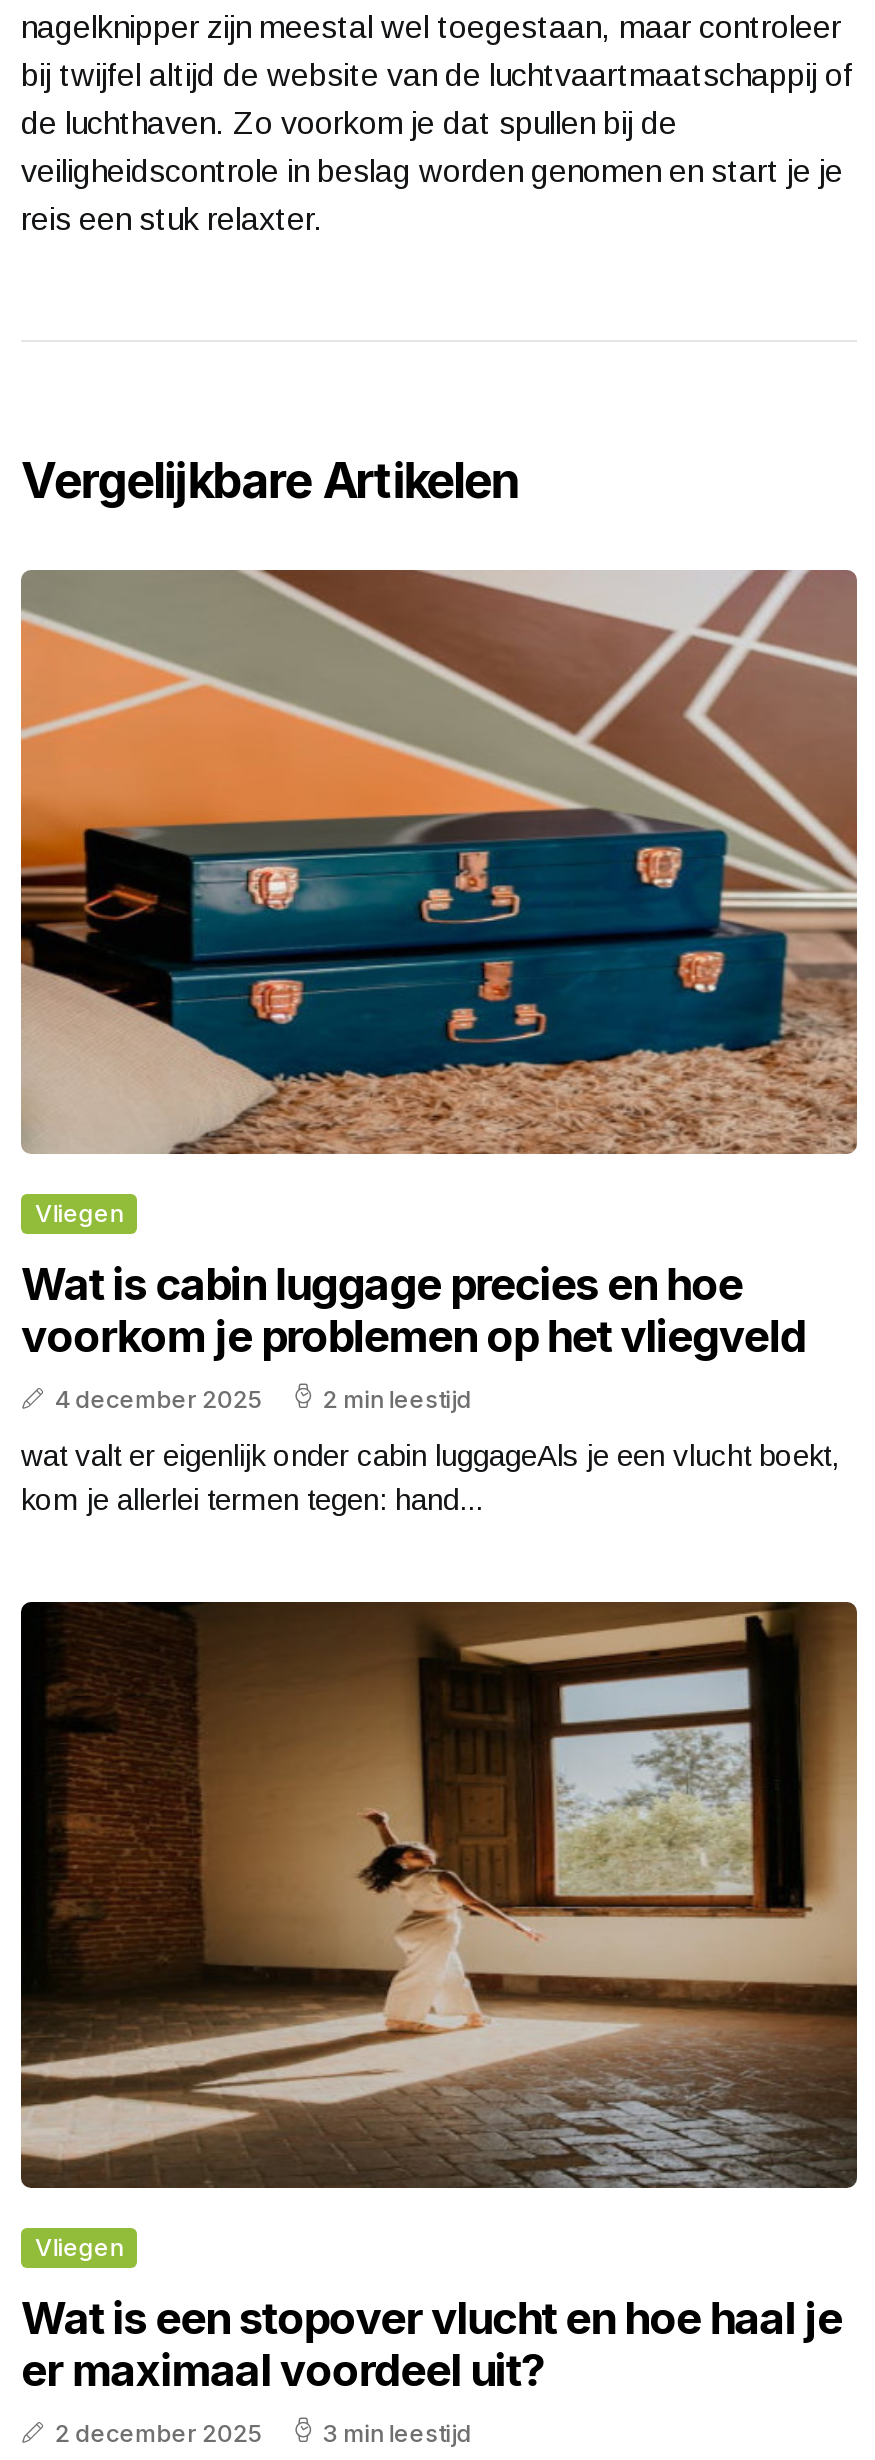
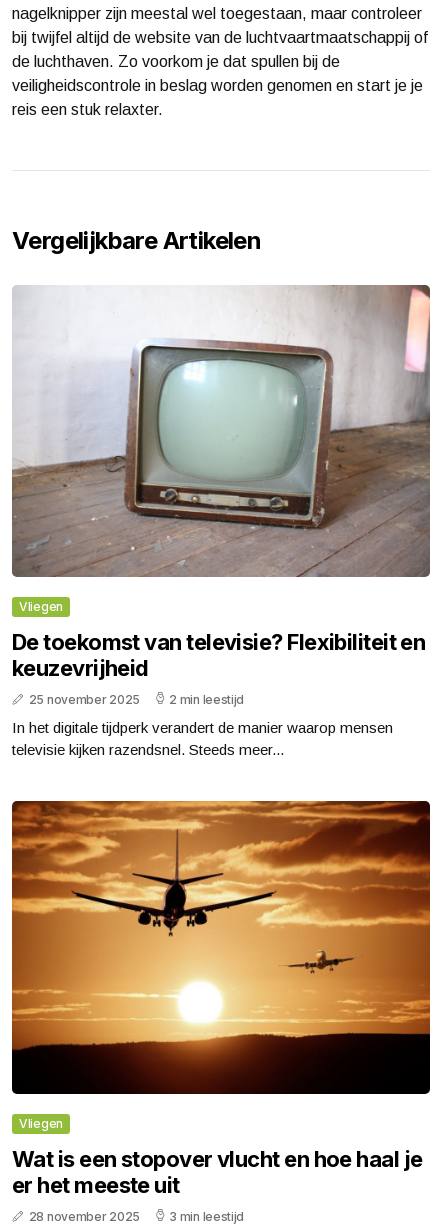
[19,568,857,1154] [image] -> [12,285,430,577] [image]
[21,1259,806,1415] Wat is cabin luggage precies en hoe | voorkom je problemen op het vliegveld | 4 december 2025 -> [12,629,425,707] De toekomst van televisie? Flexibiliteit en | keuzevrijheid | 25 november 2025
[21,1439,839,1517] wat valt er eigenlijk onder cabin luggageAls je een vlucht boekt, | kom je allerlei termen tegen: hand... -> [12,719,393,758] In het digitale tijdperk verandert de manier waarop mensen | televisie kijken razendsnel. Steeds meer...
[19,1600,859,2190] [image] -> [11,800,431,1095] [image]
[21,2344,543,2448] er maximaal voordeel uit? | 2 december 2025 -> [12,1172,180,1224] er het meeste uit | 28 november 2025

